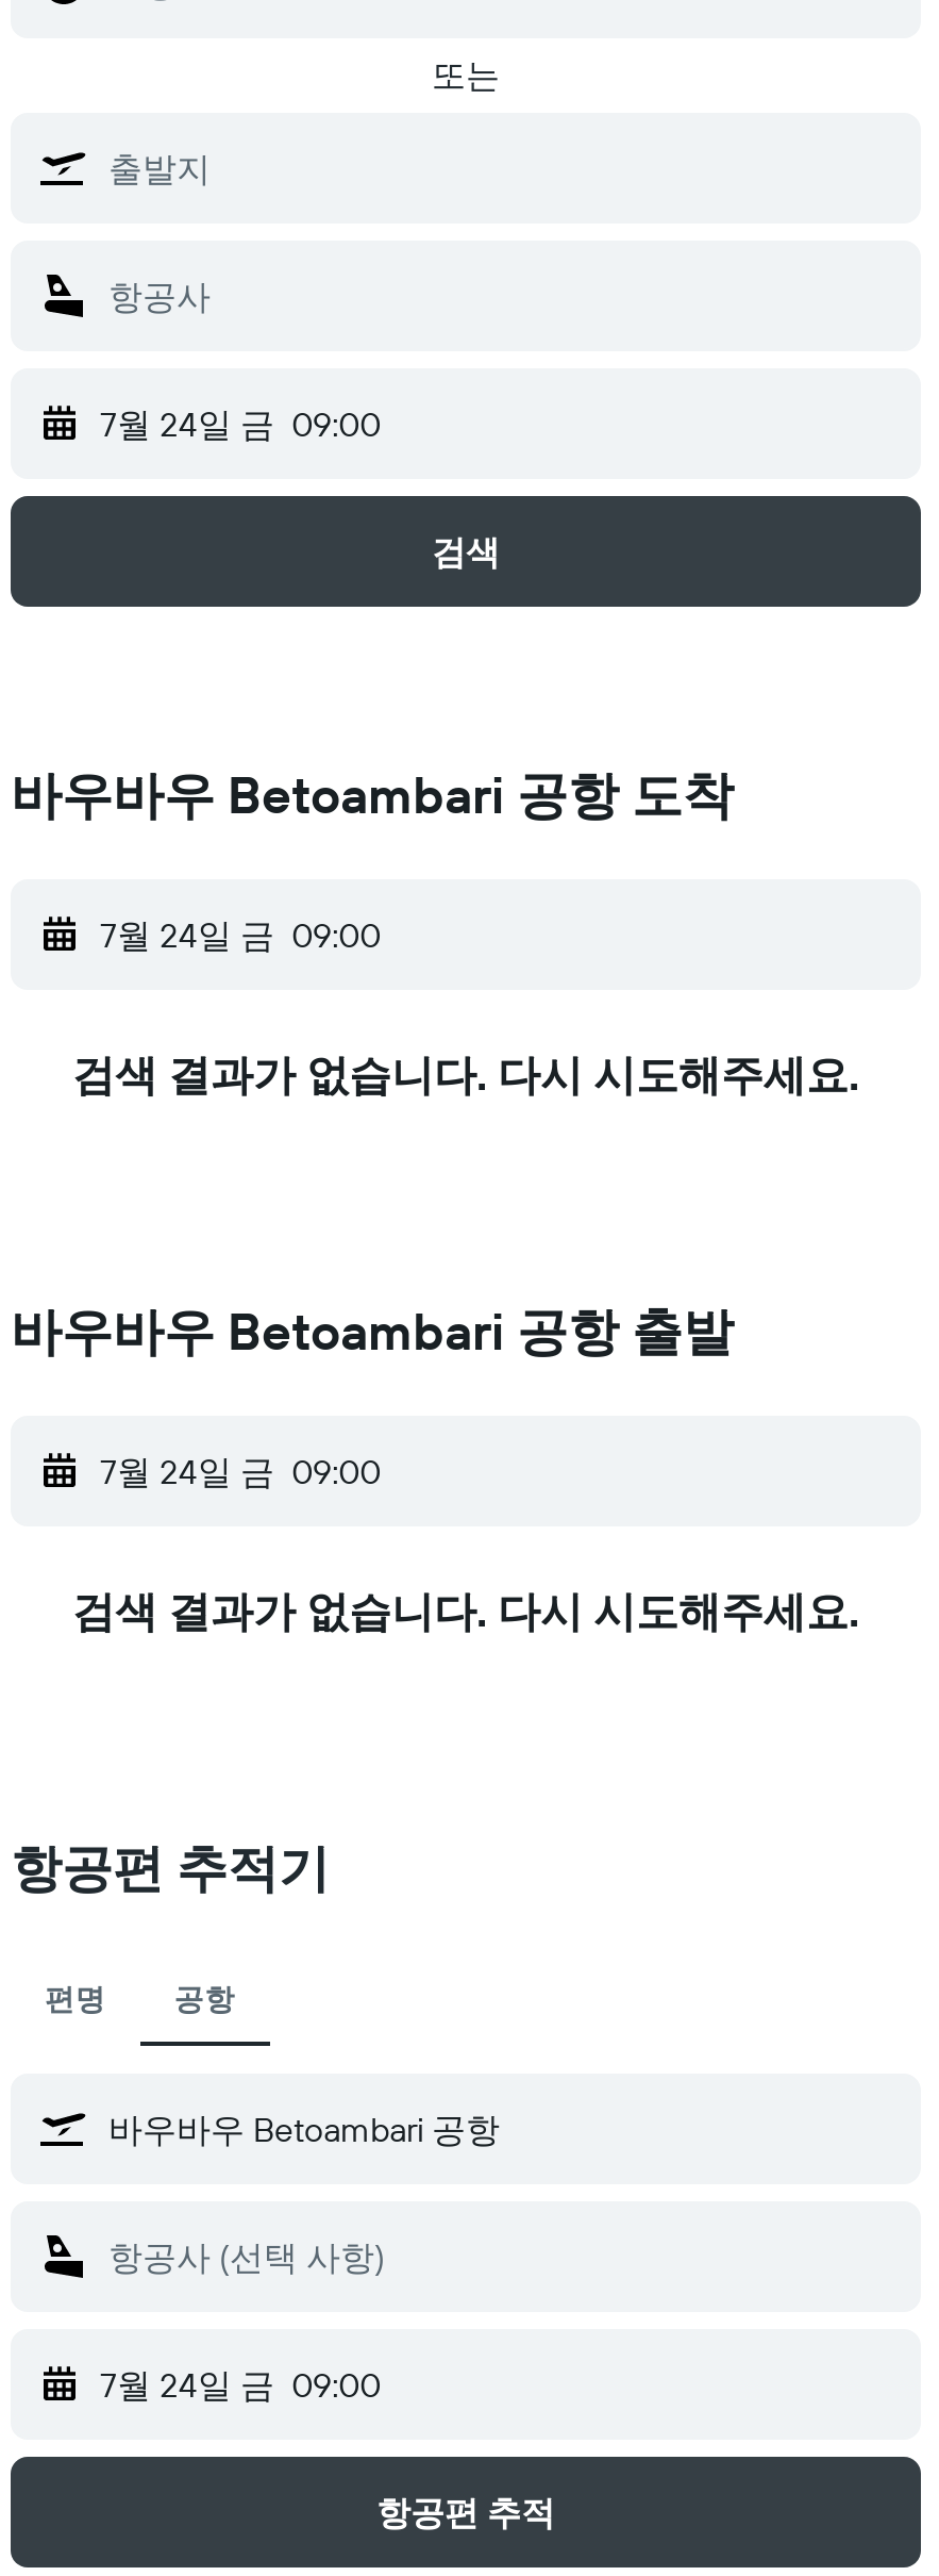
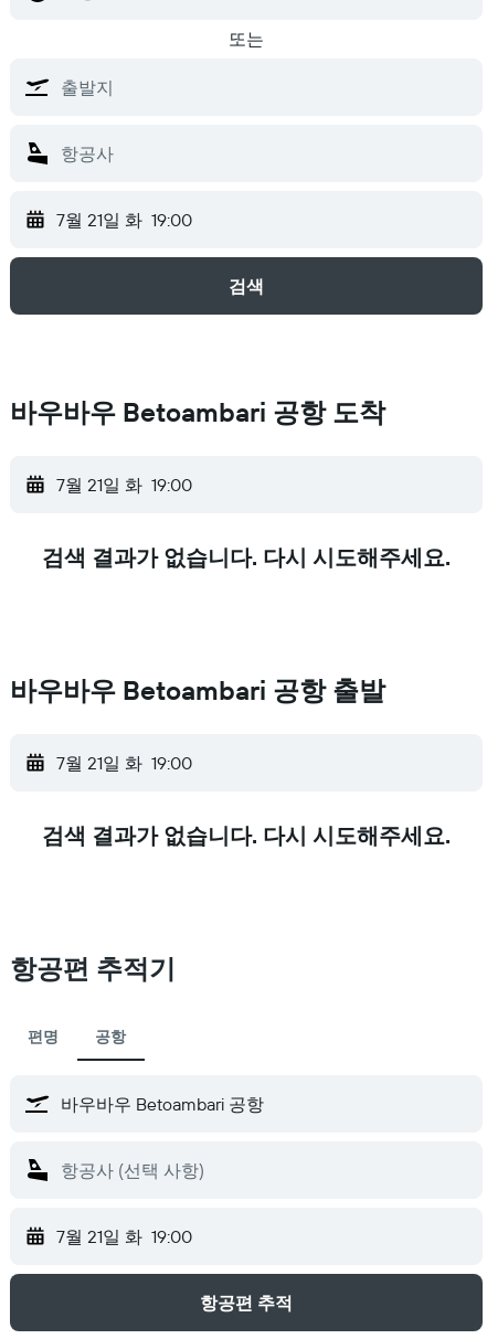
[100,402,381,445] 7월 24일 금 09:00 -> [56,209,192,231] 7월 21일 화 19:00
[100,913,381,956] 7월 24일 금 09:00 -> [56,474,192,496] 7월 21일 화 19:00
[100,1450,381,1492] 7월 24일 금 09:00 -> [56,752,192,774] 7월 21일 화 19:00
[100,2363,381,2406] 7월 24일 금 09:00 -> [56,1225,192,1247] 7월 21일 화 19:00

